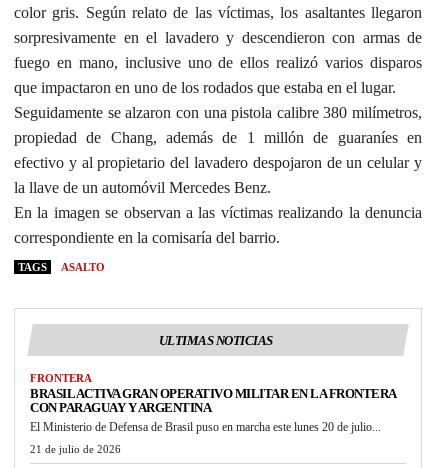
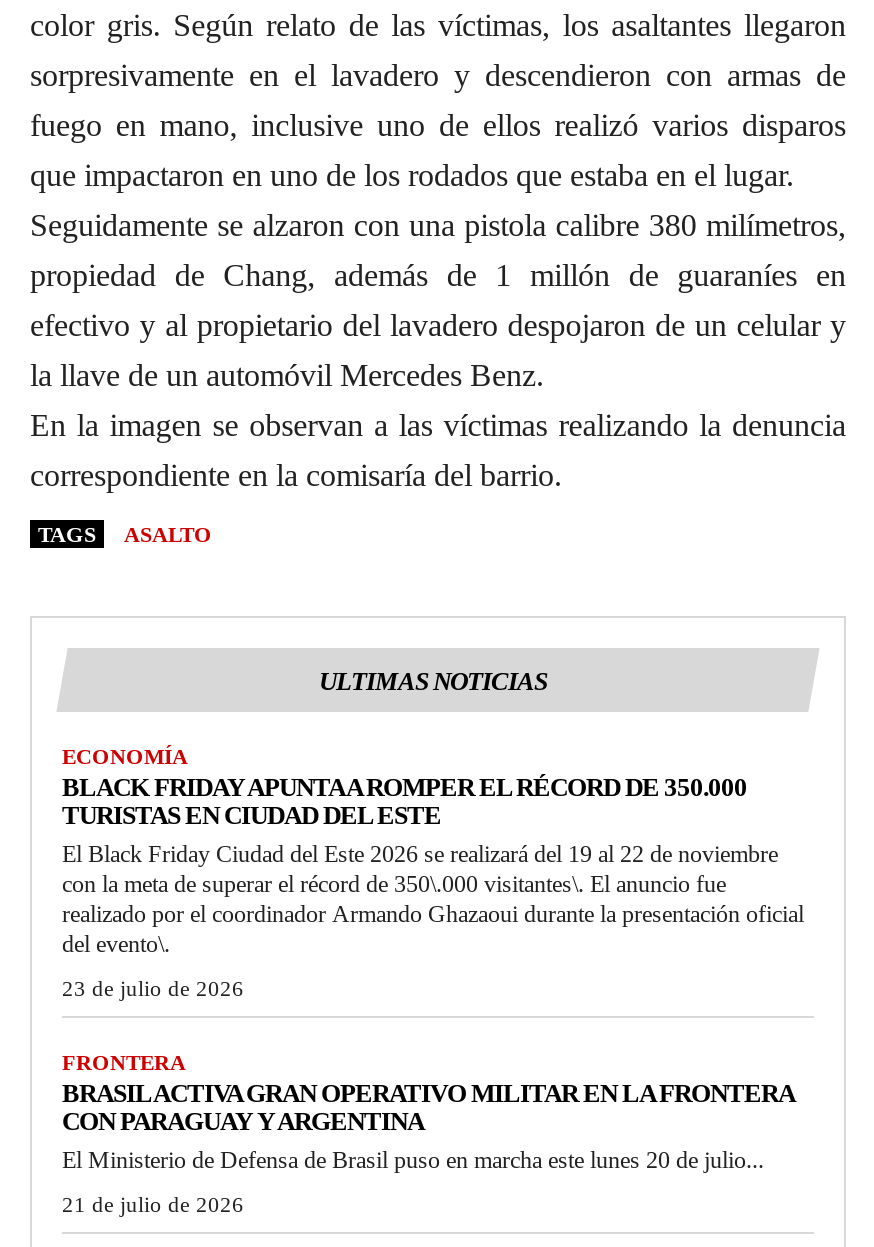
none -> [62,743,804,999] ECONOMÍA | BLACK FRIDAY APUNTA A ROMPER EL RÉCORD DE 350.000 | TURISTAS EN CIUDAD DEL ESTE | El Black Friday Ciudad del Este 2026 se realizará del 19 al 22 de noviembre | con la meta de superar el récord de 350\.000 visitantes\. El anuncio fue | realizado por el coordinador Armando Ghazaoui durante la presentación oficial | del evento\. | 23 de julio de 2026

